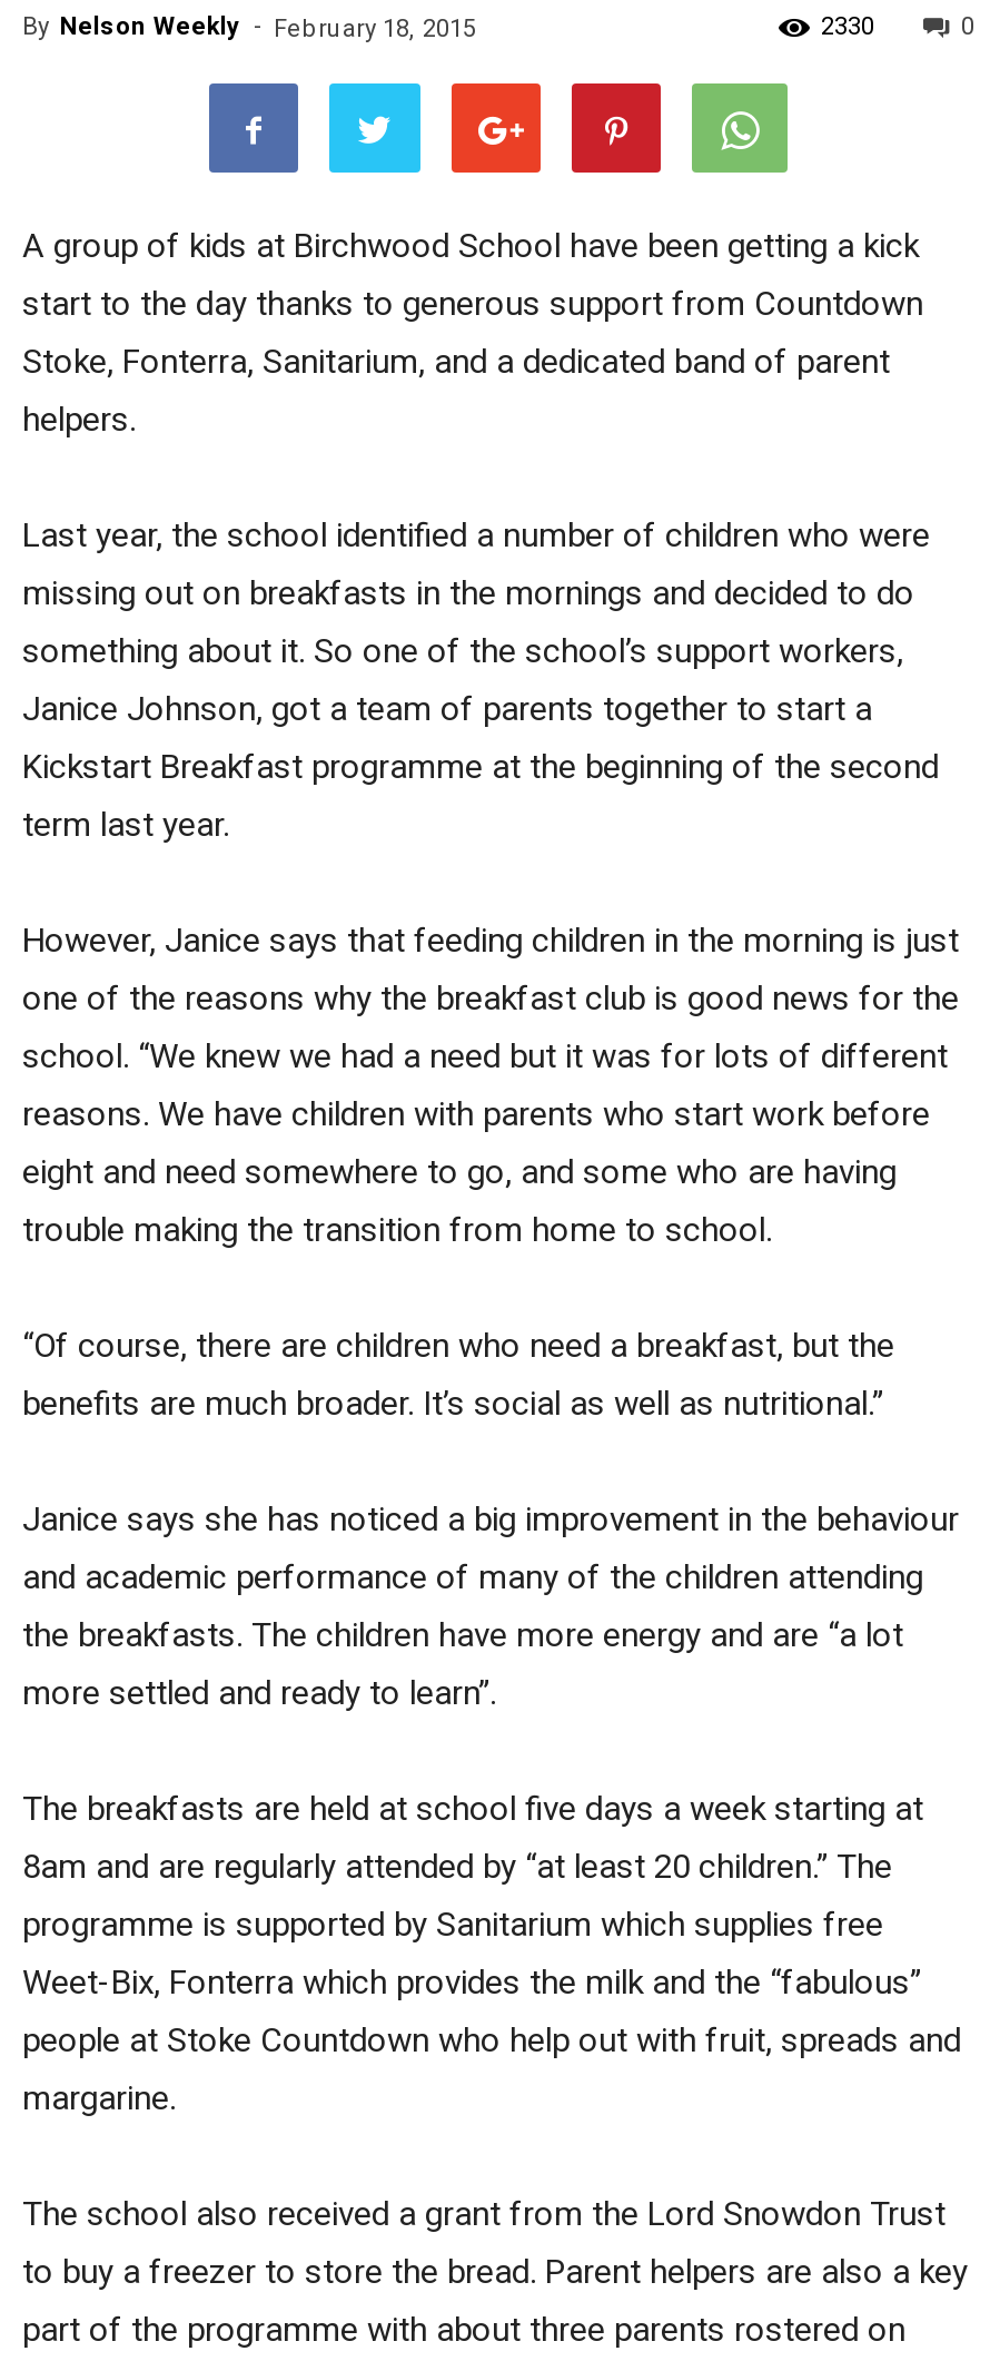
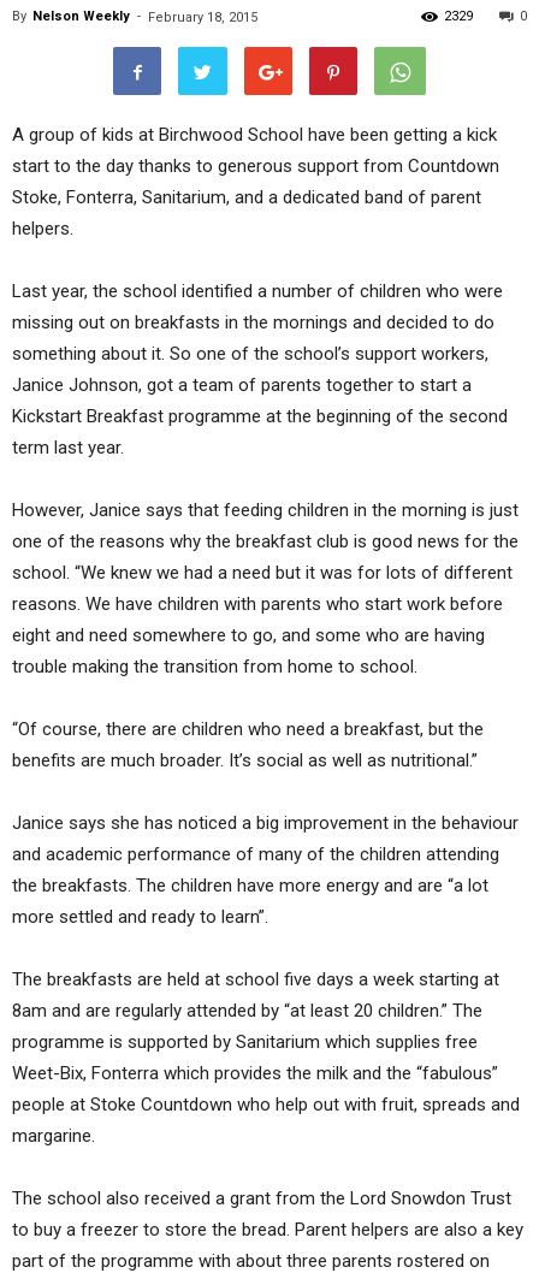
[821,13,874,42] 2330 -> [444,9,473,25] 2329

